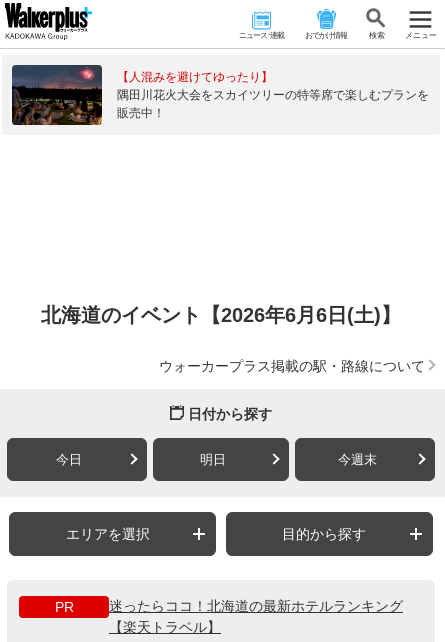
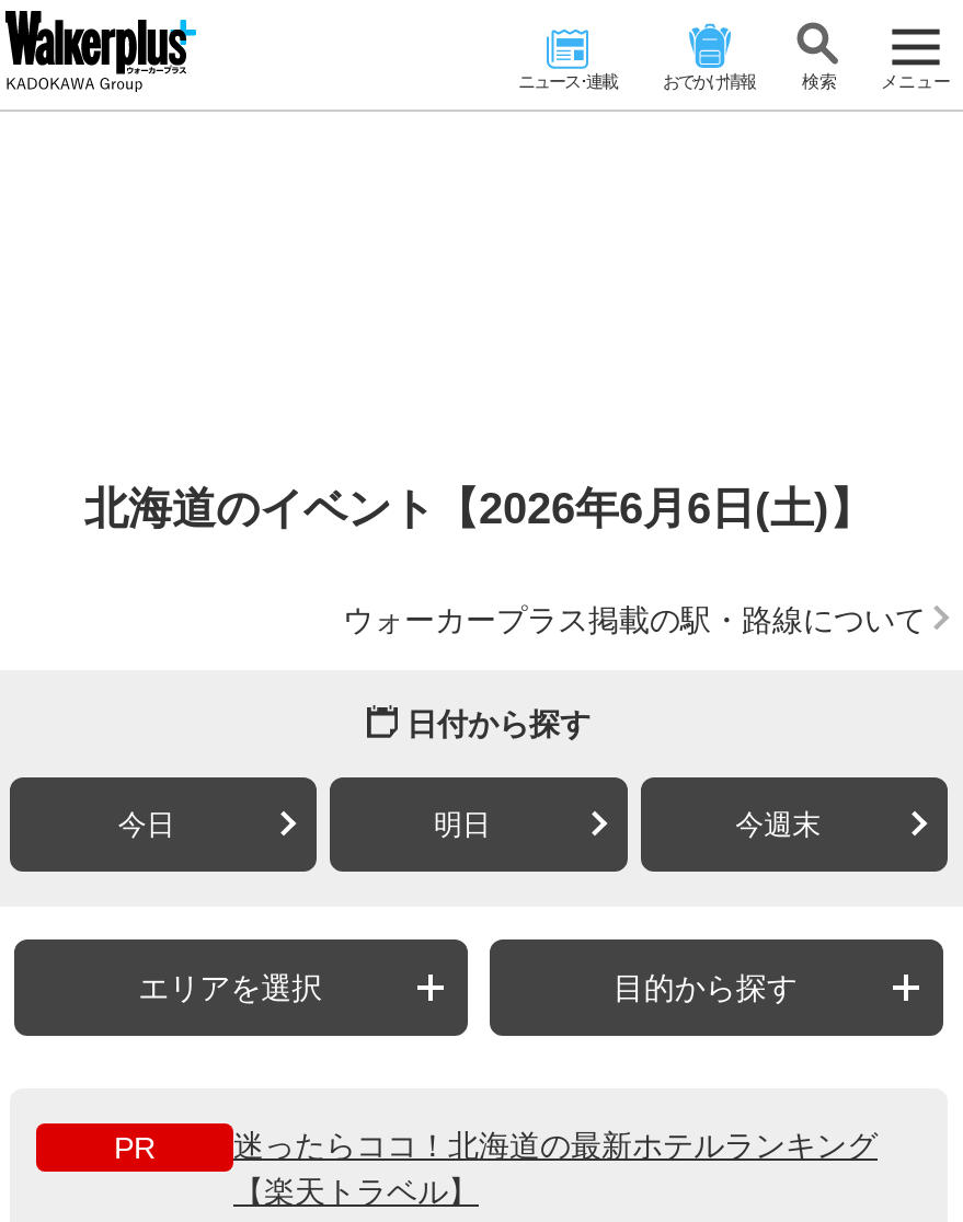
[11,64,429,126] [image] | 【人混みを避けてゆったり】 | 隅田川花火大会をスカイツリーの特等席で楽しむプランを | 販売中！ -> none

